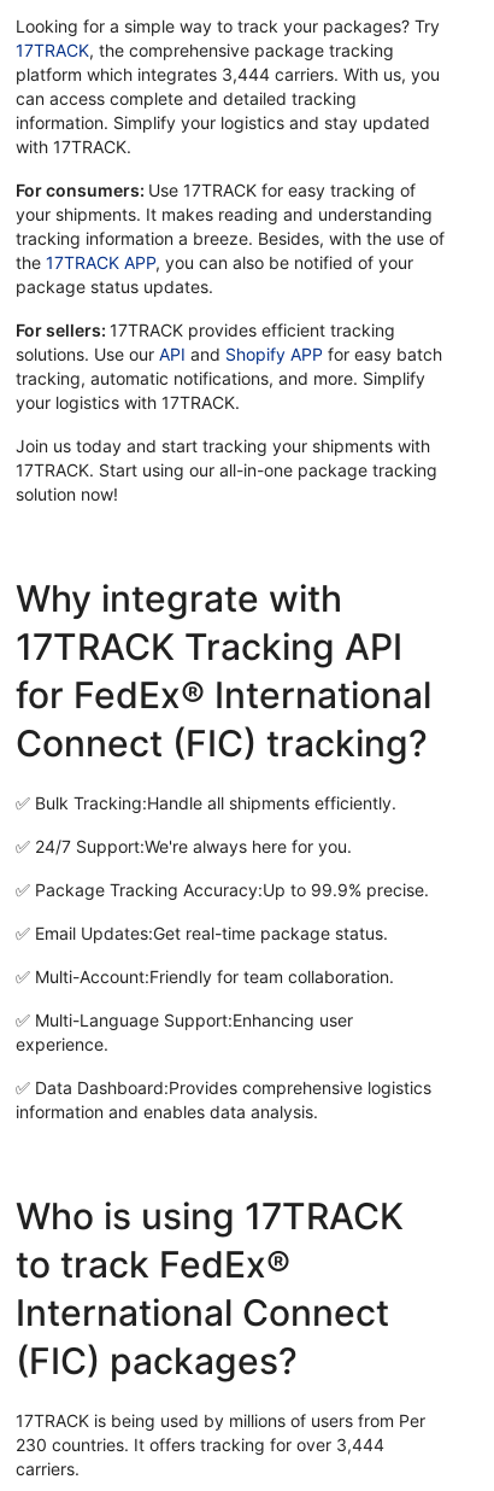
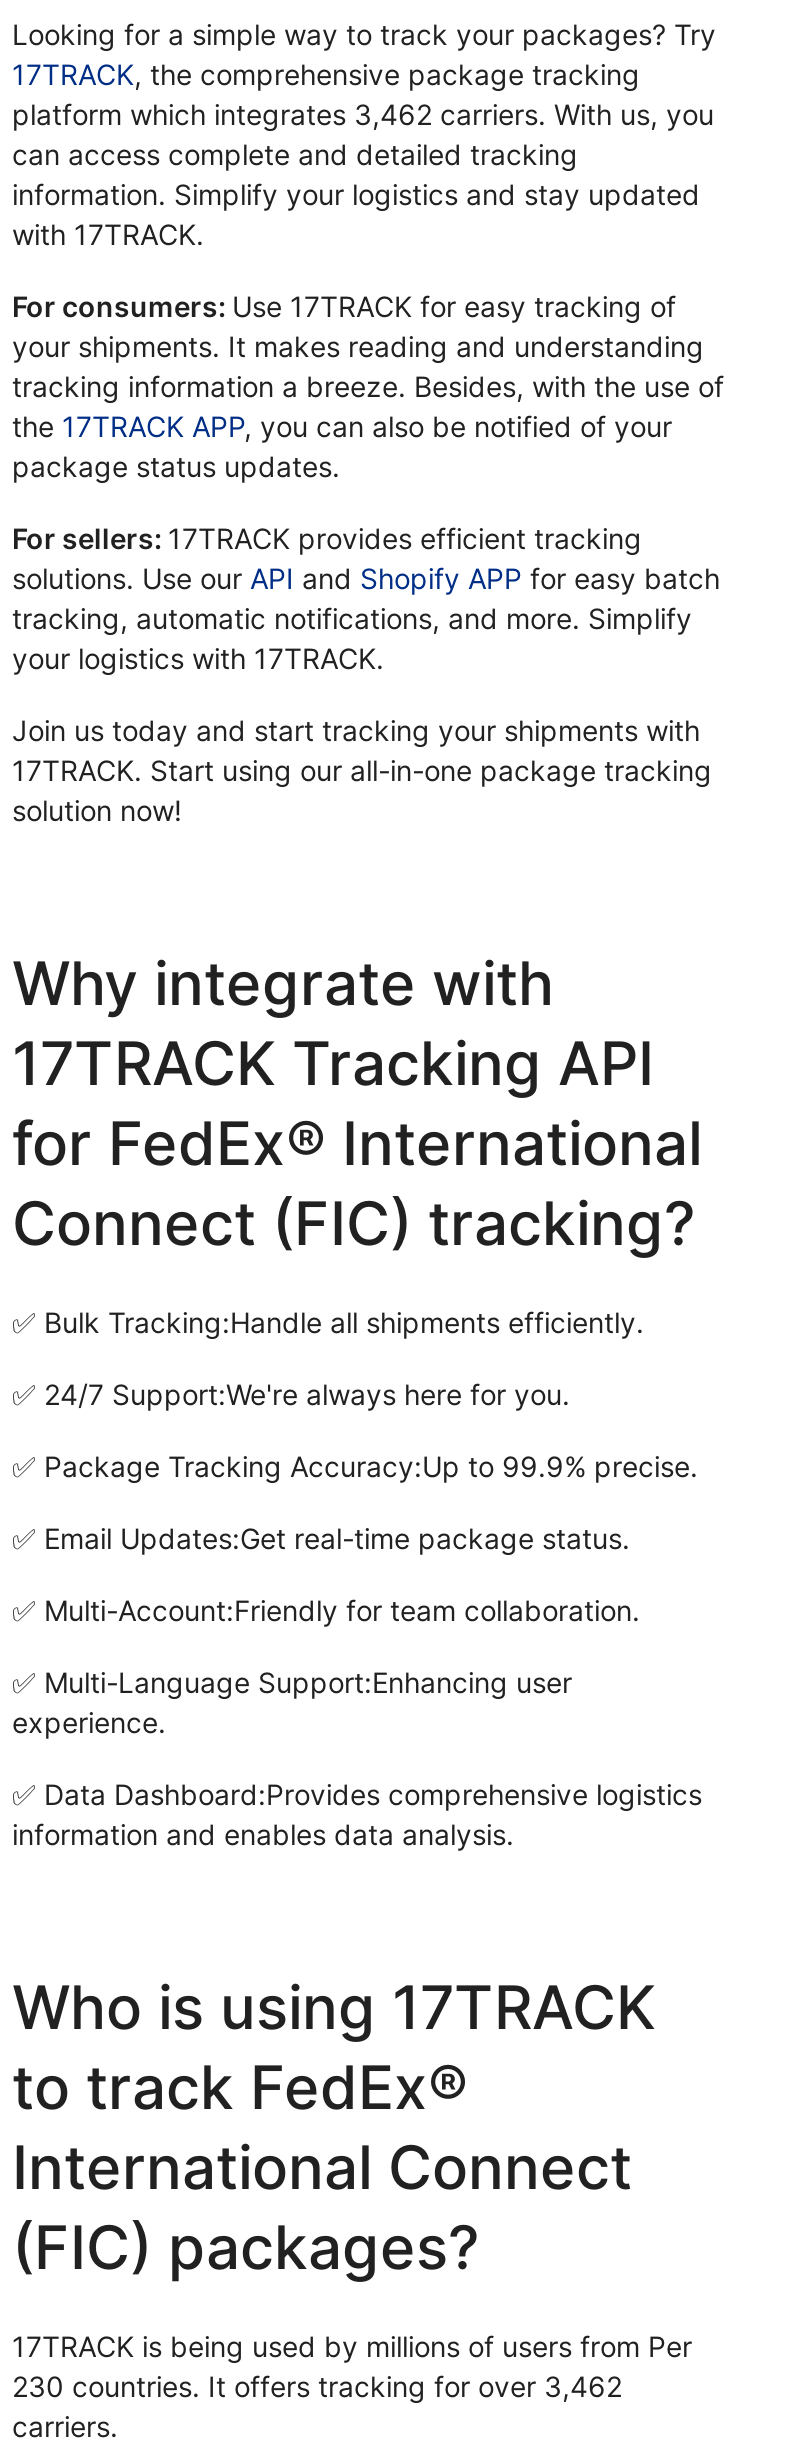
[16,64,440,85] platform which integrates 3,444 carriers. With us, you -> [12,98,714,132] platform which integrates 3,462 carriers. With us, you
[16,1435,384,1455] 230 countries. It offers tracking for over 3,444 -> [12,2370,622,2404] 230 countries. It offers tracking for over 3,462

